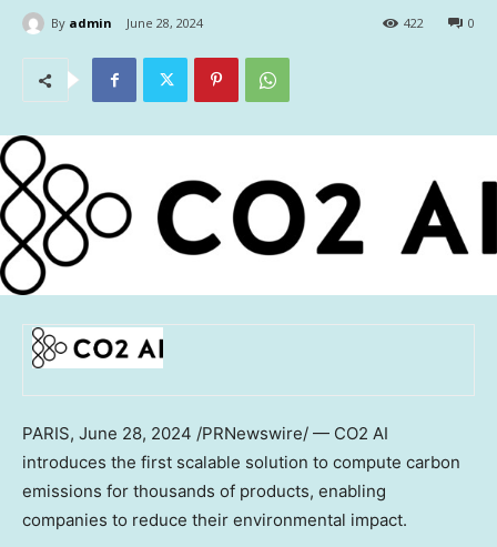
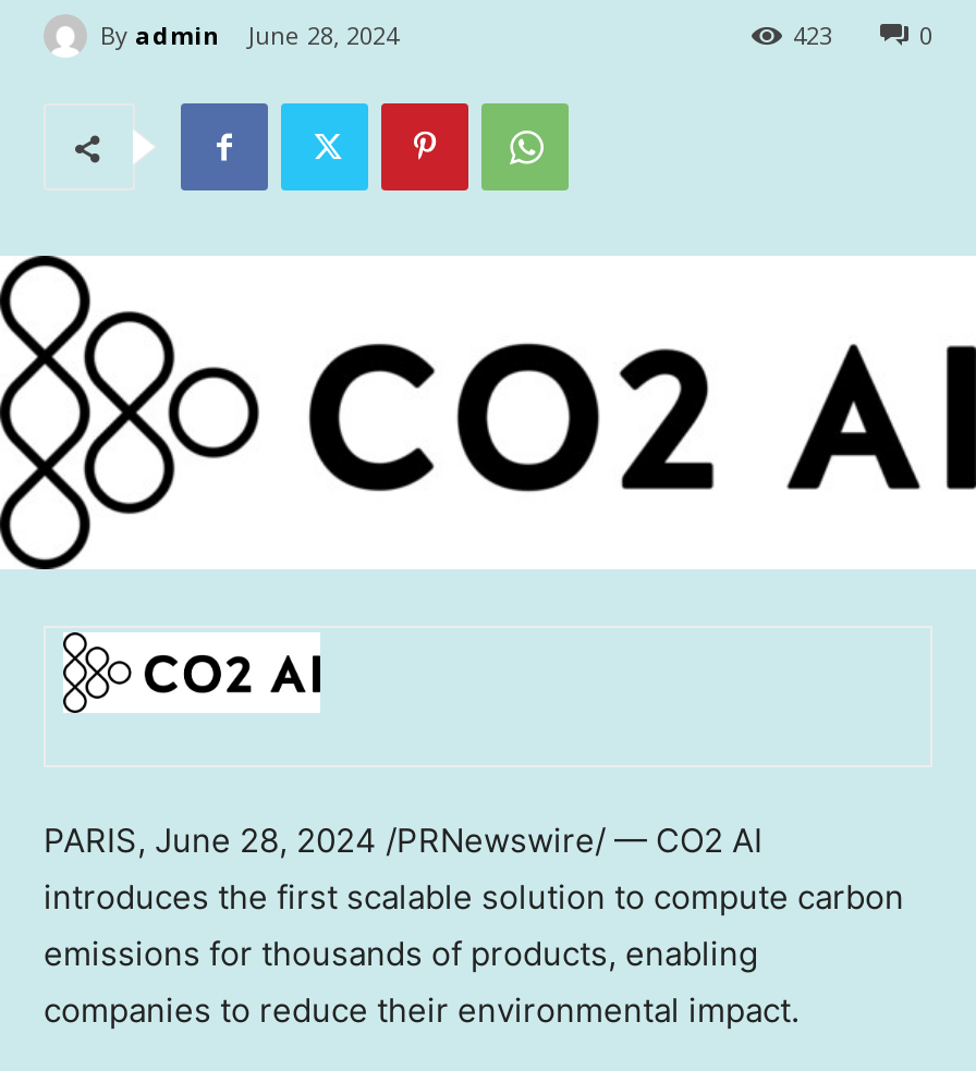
[404,15,424,31] 422 -> [793,19,832,51] 423

